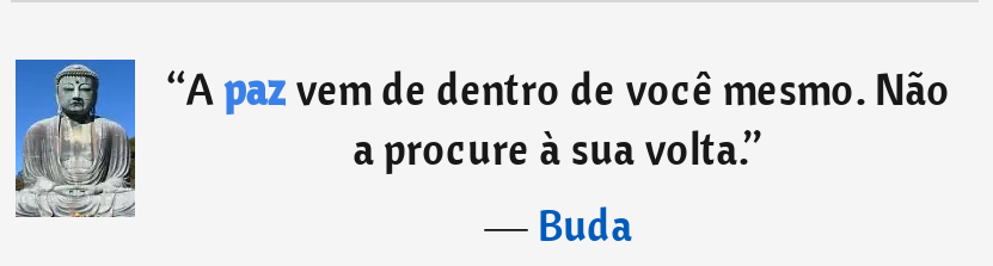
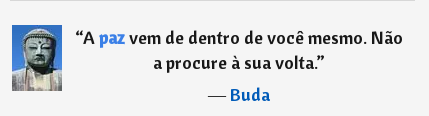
[13,64,137,217] [image] -> [11,26,63,91] [image]

